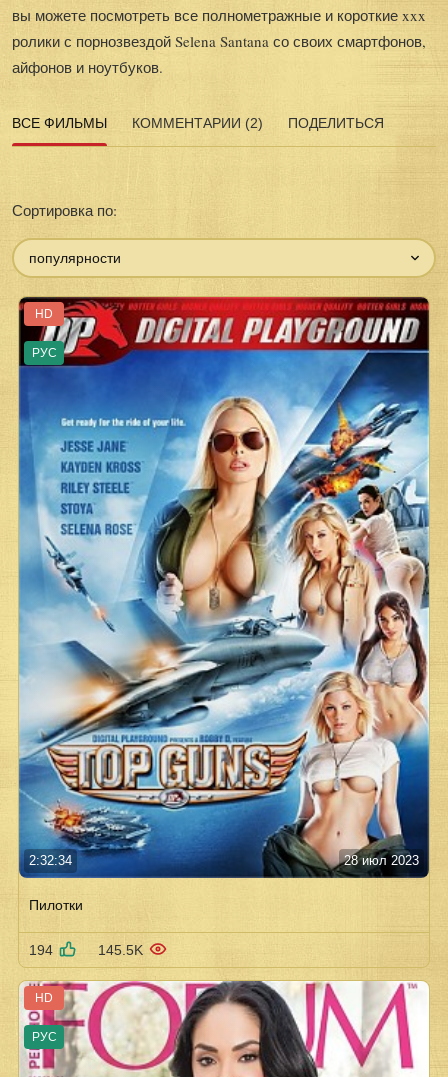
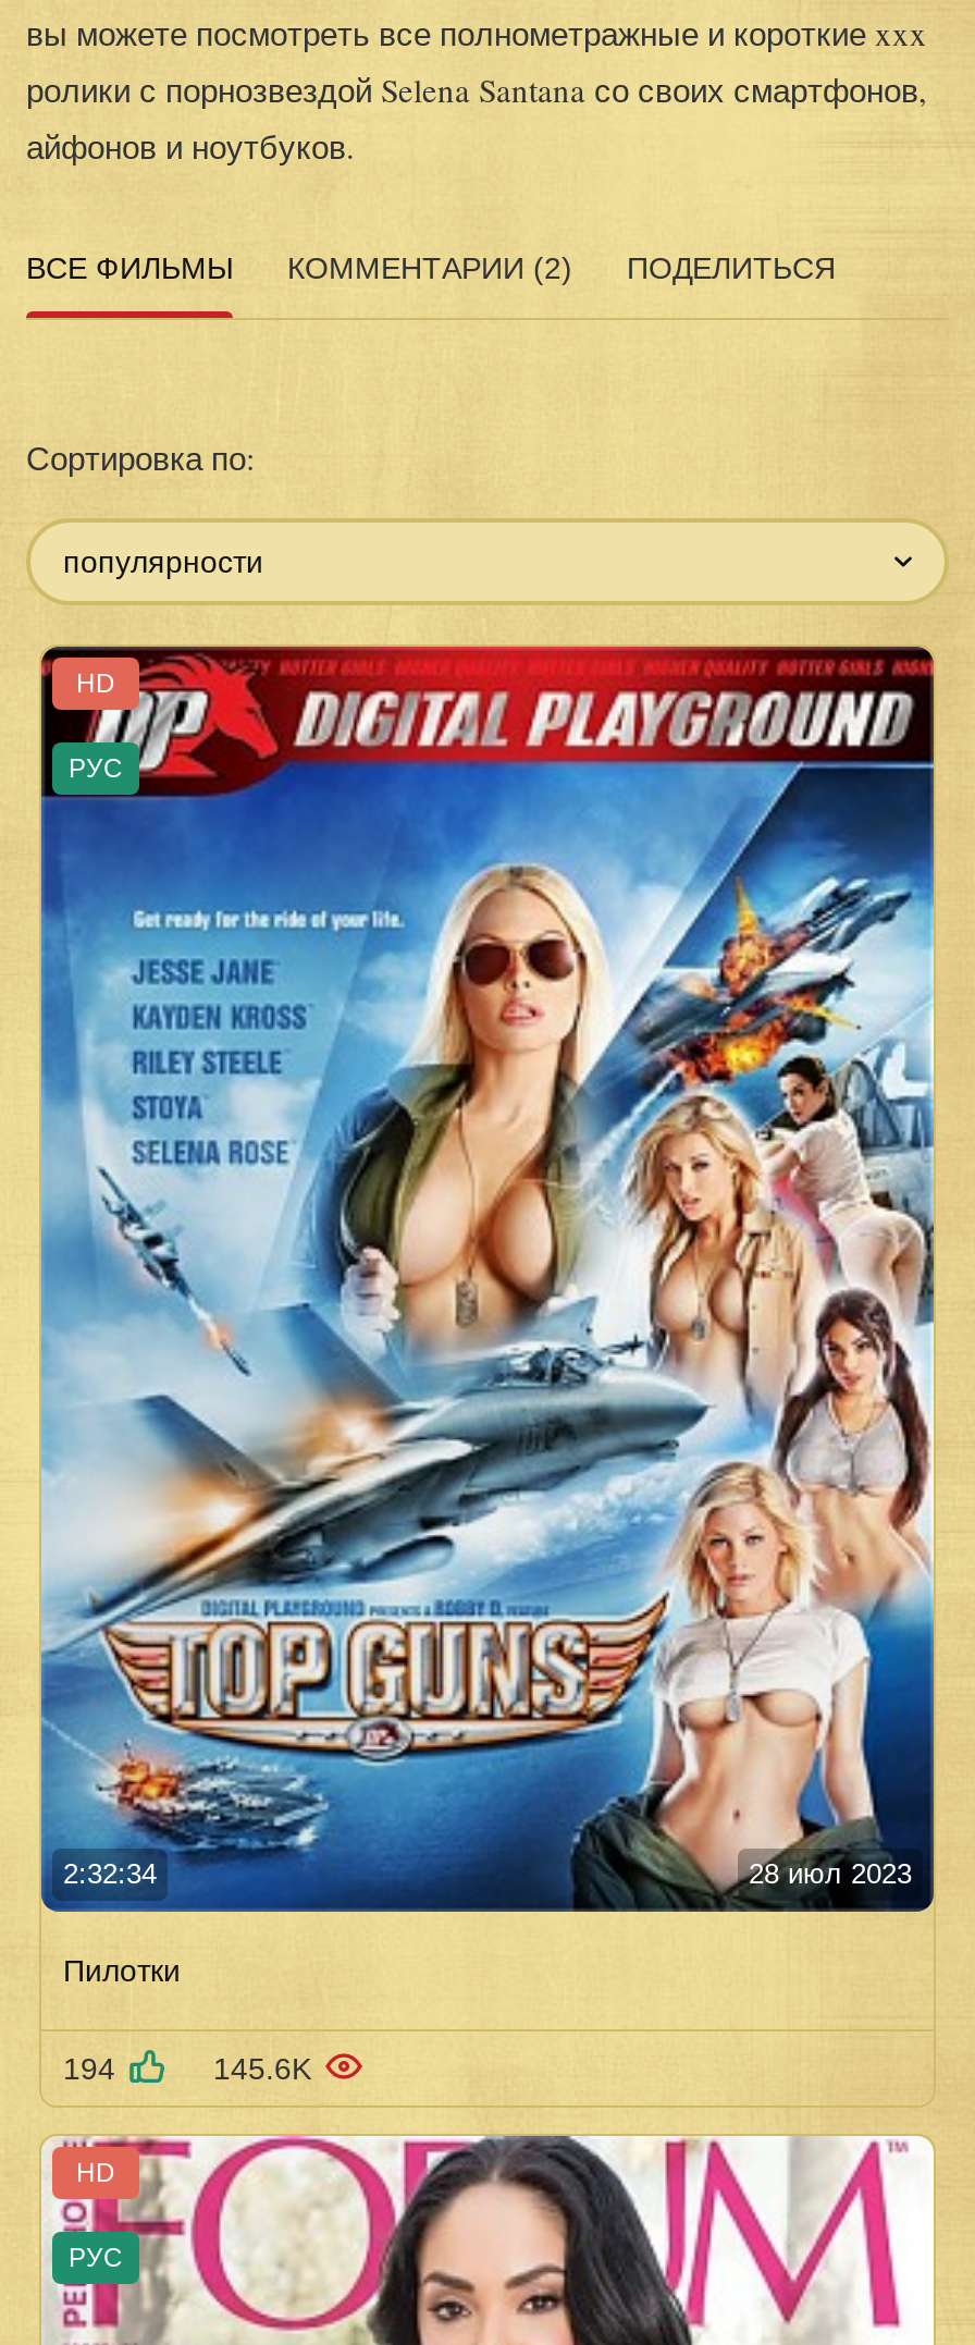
[98,942,143,958] 145.5K -> [213,2051,311,2086] 145.6K

